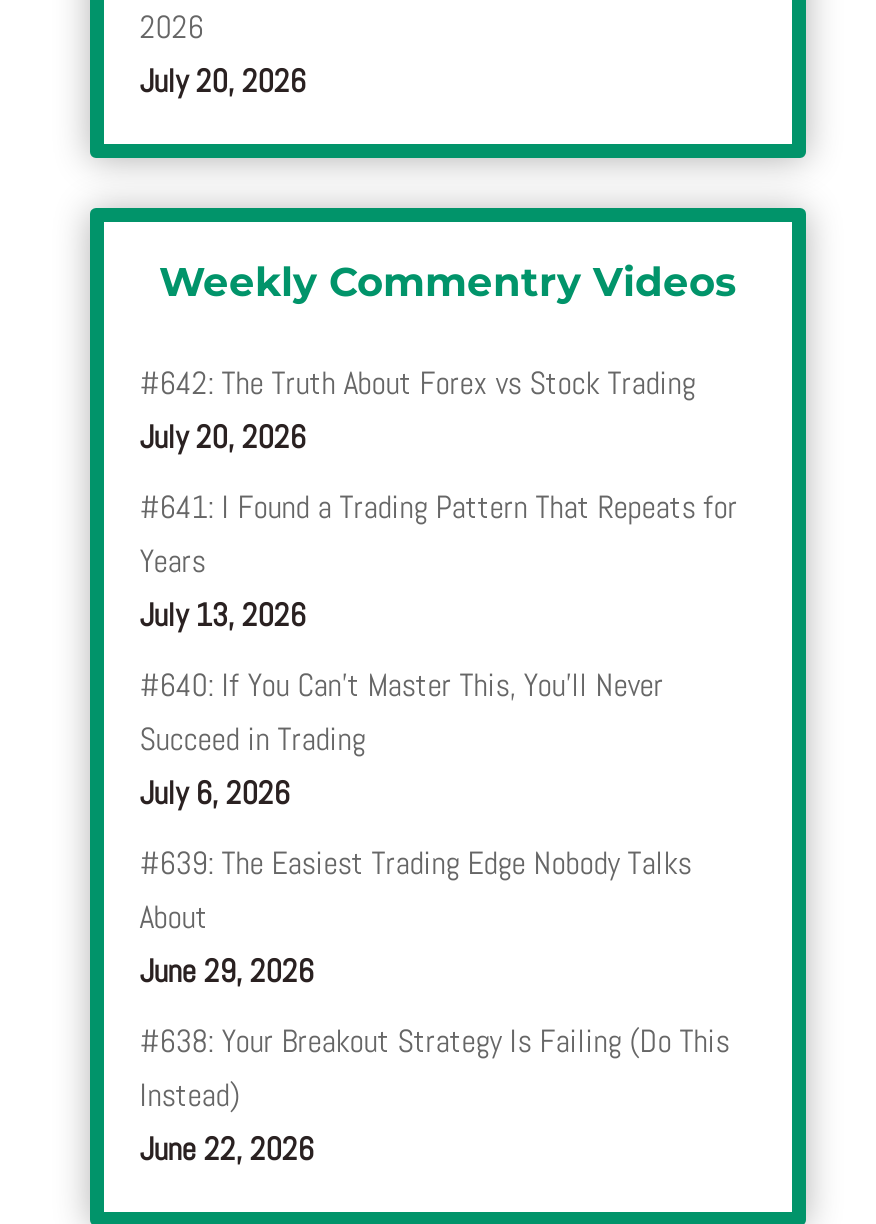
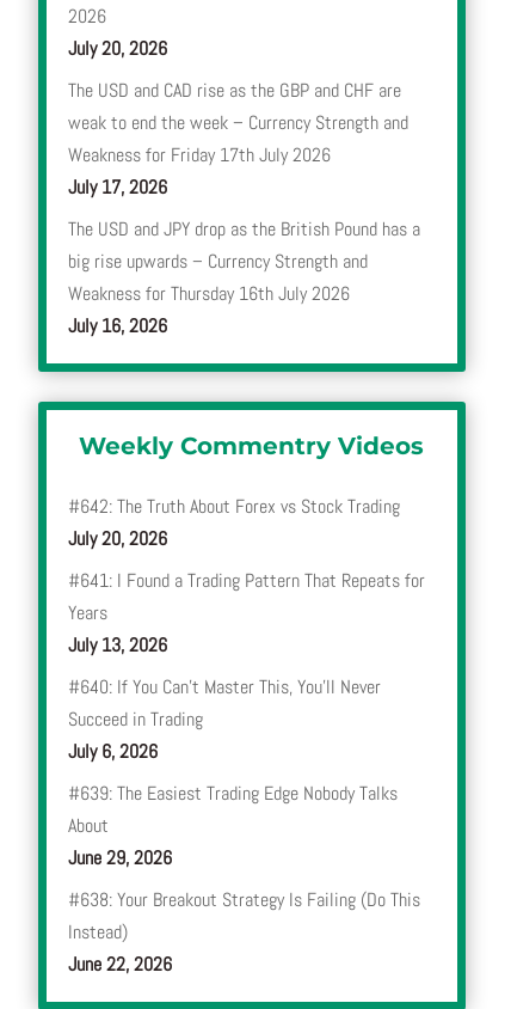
none -> [68,78,420,339] The USD and CAD rise as the GBP and CHF are | weak to end the week – Currency Strength and | Weakness for Friday 17th July 2026 | July 17, 2026 | The USD and JPY drop as the British Pound has a | big rise upwards – Currency Strength and | Weakness for Thursday 16th July 2026 | July 16, 2026

